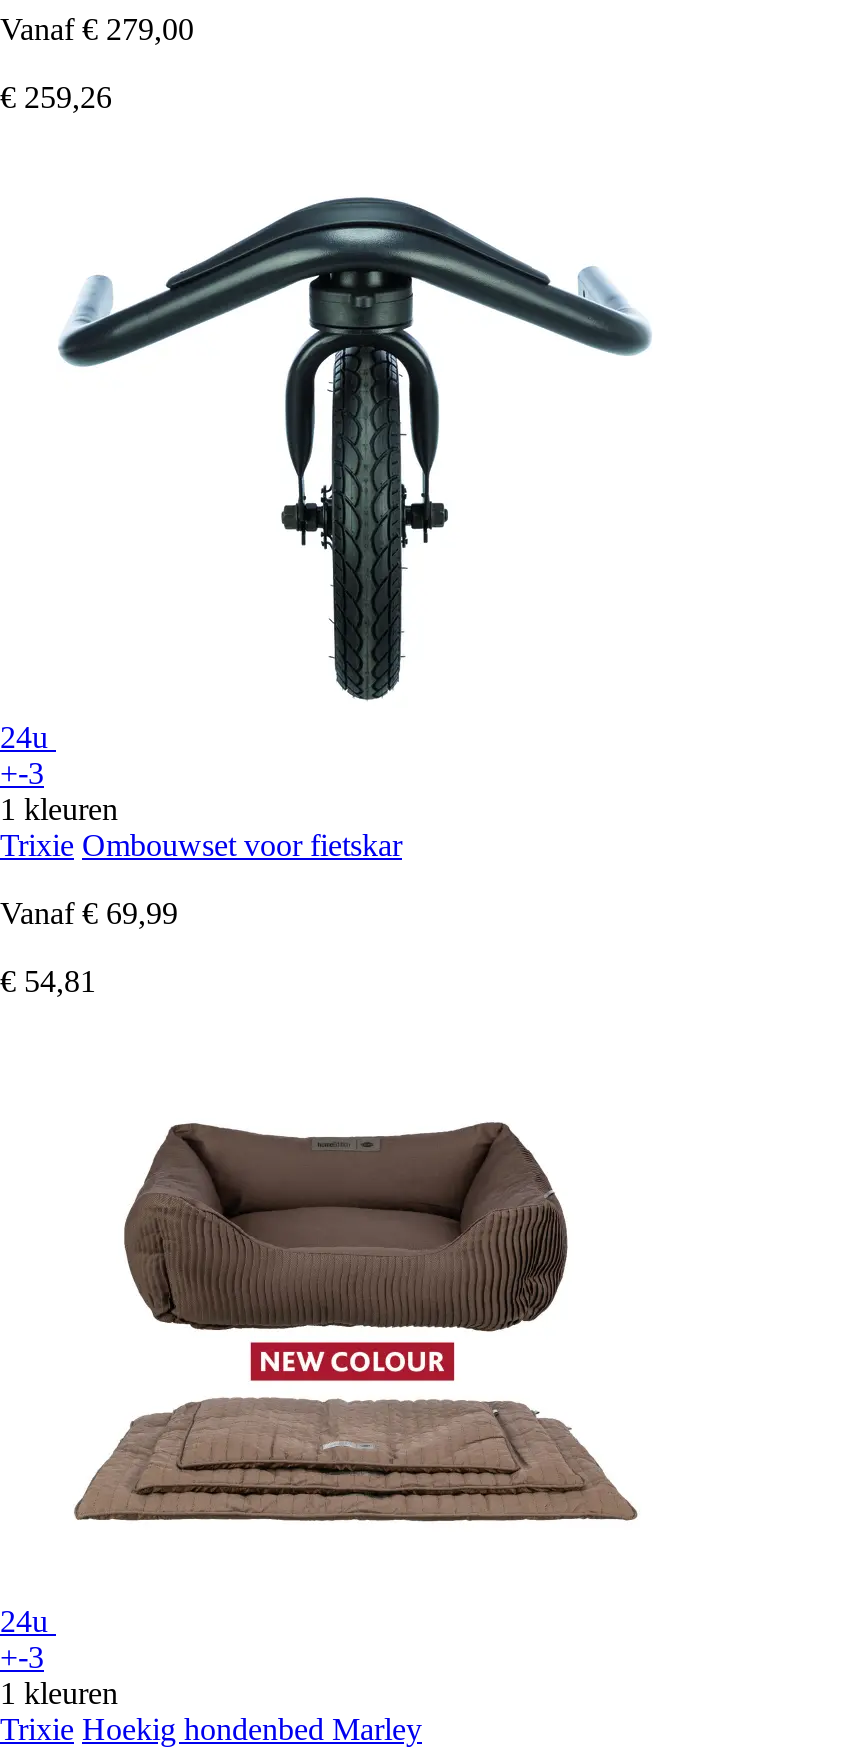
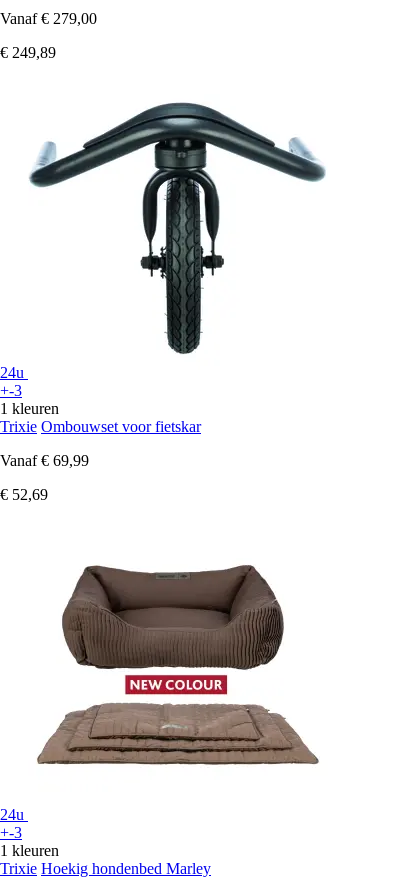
[0,80,112,114] € 259,26 -> [0,44,56,61] € 249,89
[0,964,96,998] € 54,81 -> [0,486,48,503] € 52,69

